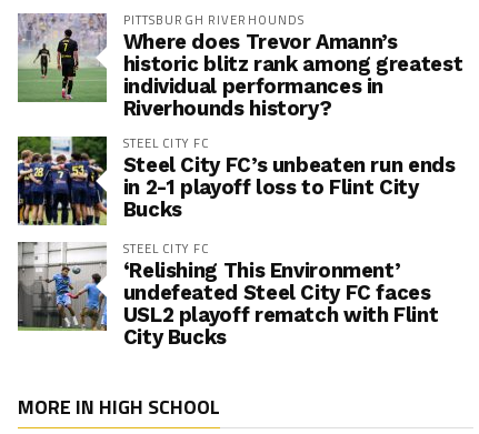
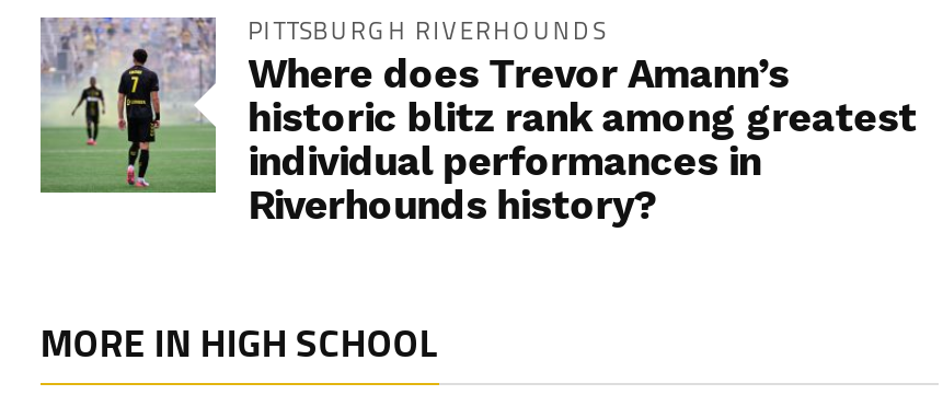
[17,133,455,348] [image] | STEEL CITY FC | Steel City FC’s unbeaten run ends | in 2-1 playoff loss to Flint City | Bucks | STEEL CITY FC | ‘Relishing This Environment’ | undefeated Steel City FC faces | USL2 playoff rematch with Flint | City Bucks -> none
[17,242,107,331] [image] -> none

